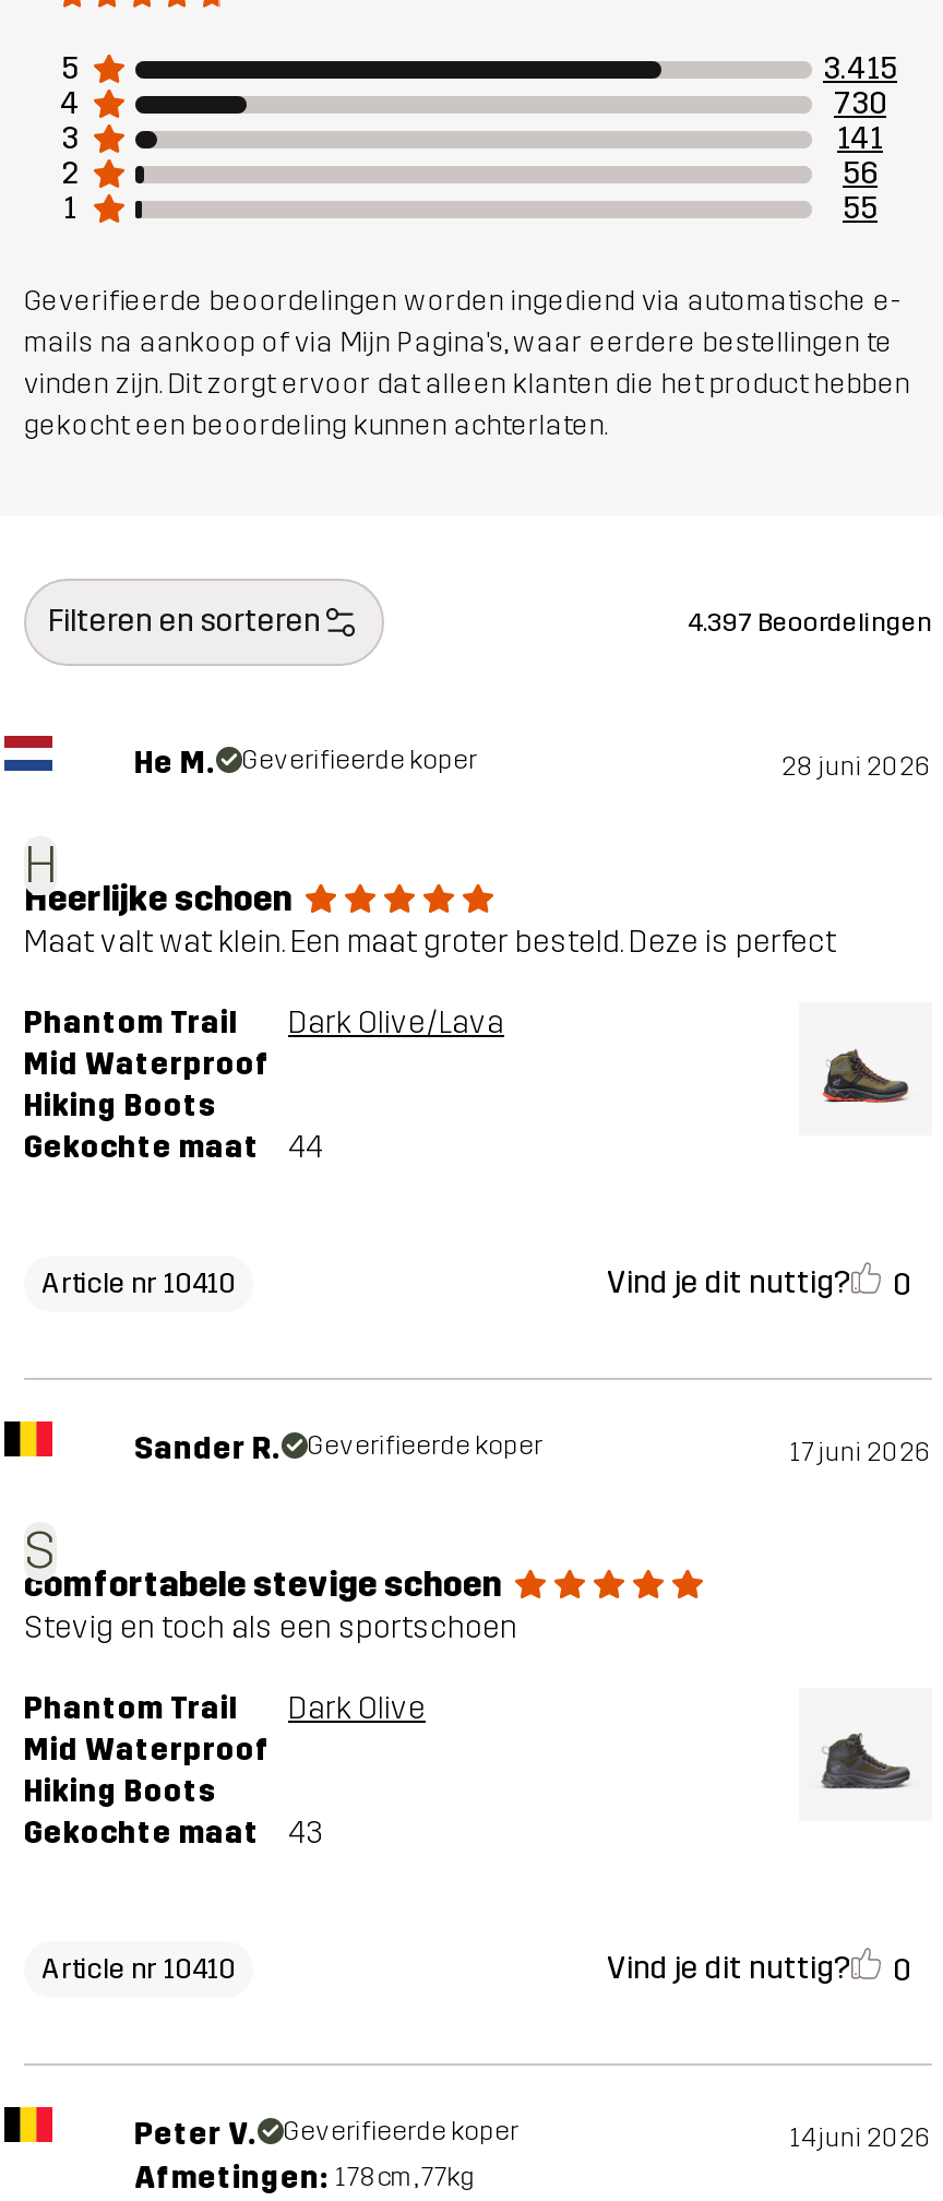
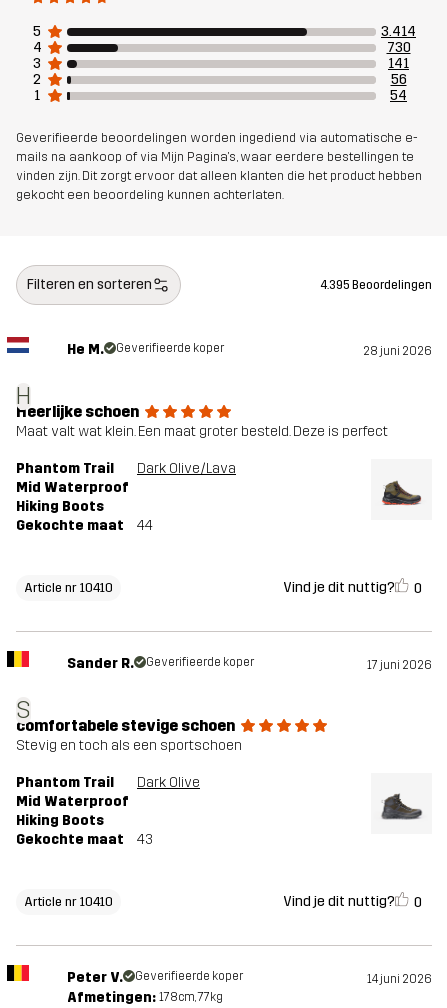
[823,51,897,88] 3.415 -> [381,23,416,40] 3.414
[843,190,878,228] 55 -> [390,87,407,104] 54
[688,606,932,636] 4.397 Beoordelingen -> [320,277,432,291] 4.395 Beoordelingen

